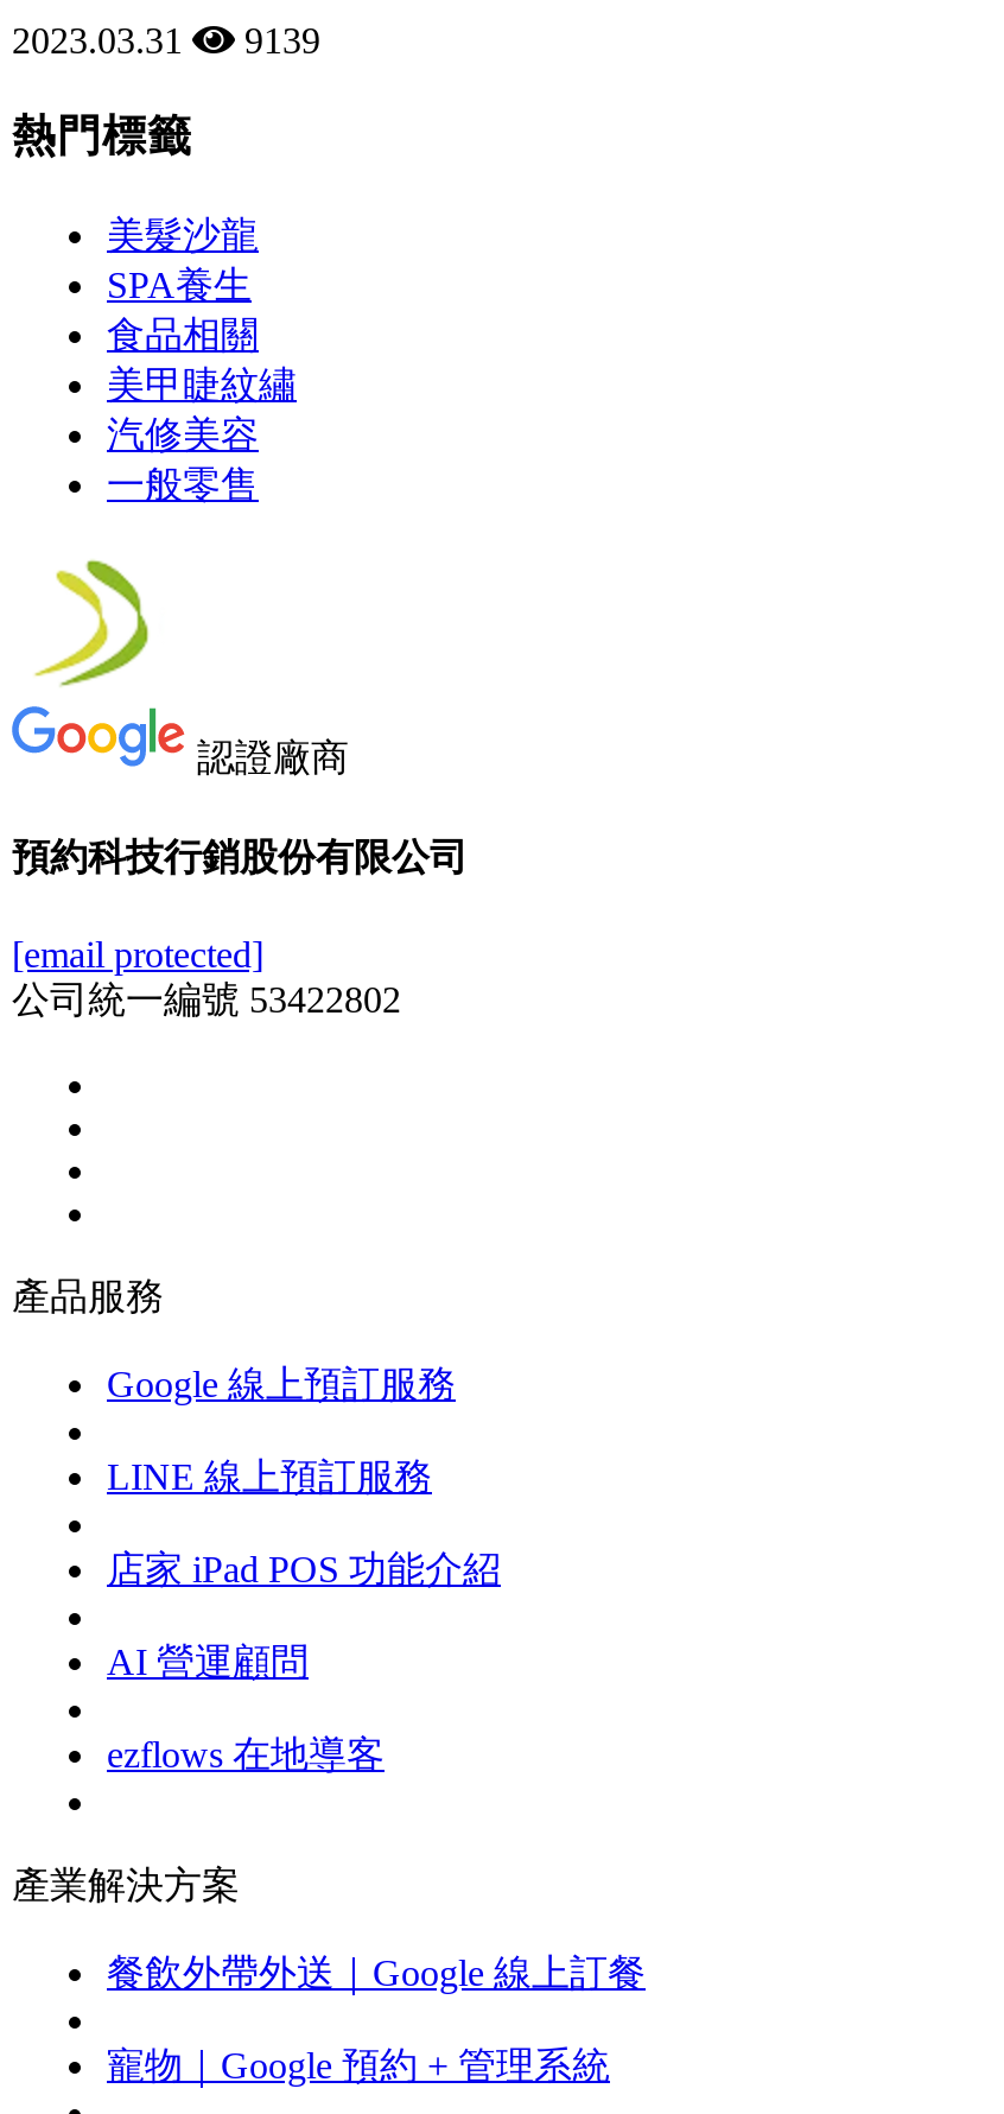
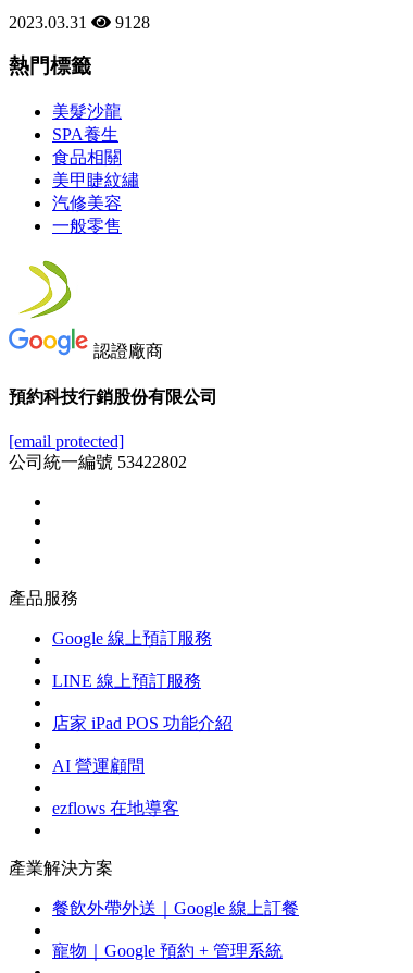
[12,19,320,59] 2023.03.31 9139 -> [9,13,150,31] 2023.03.31 9128

